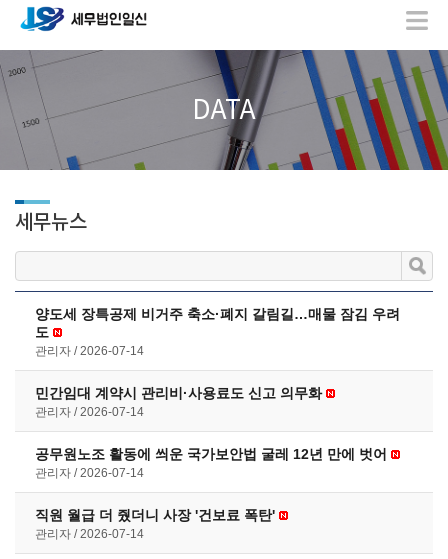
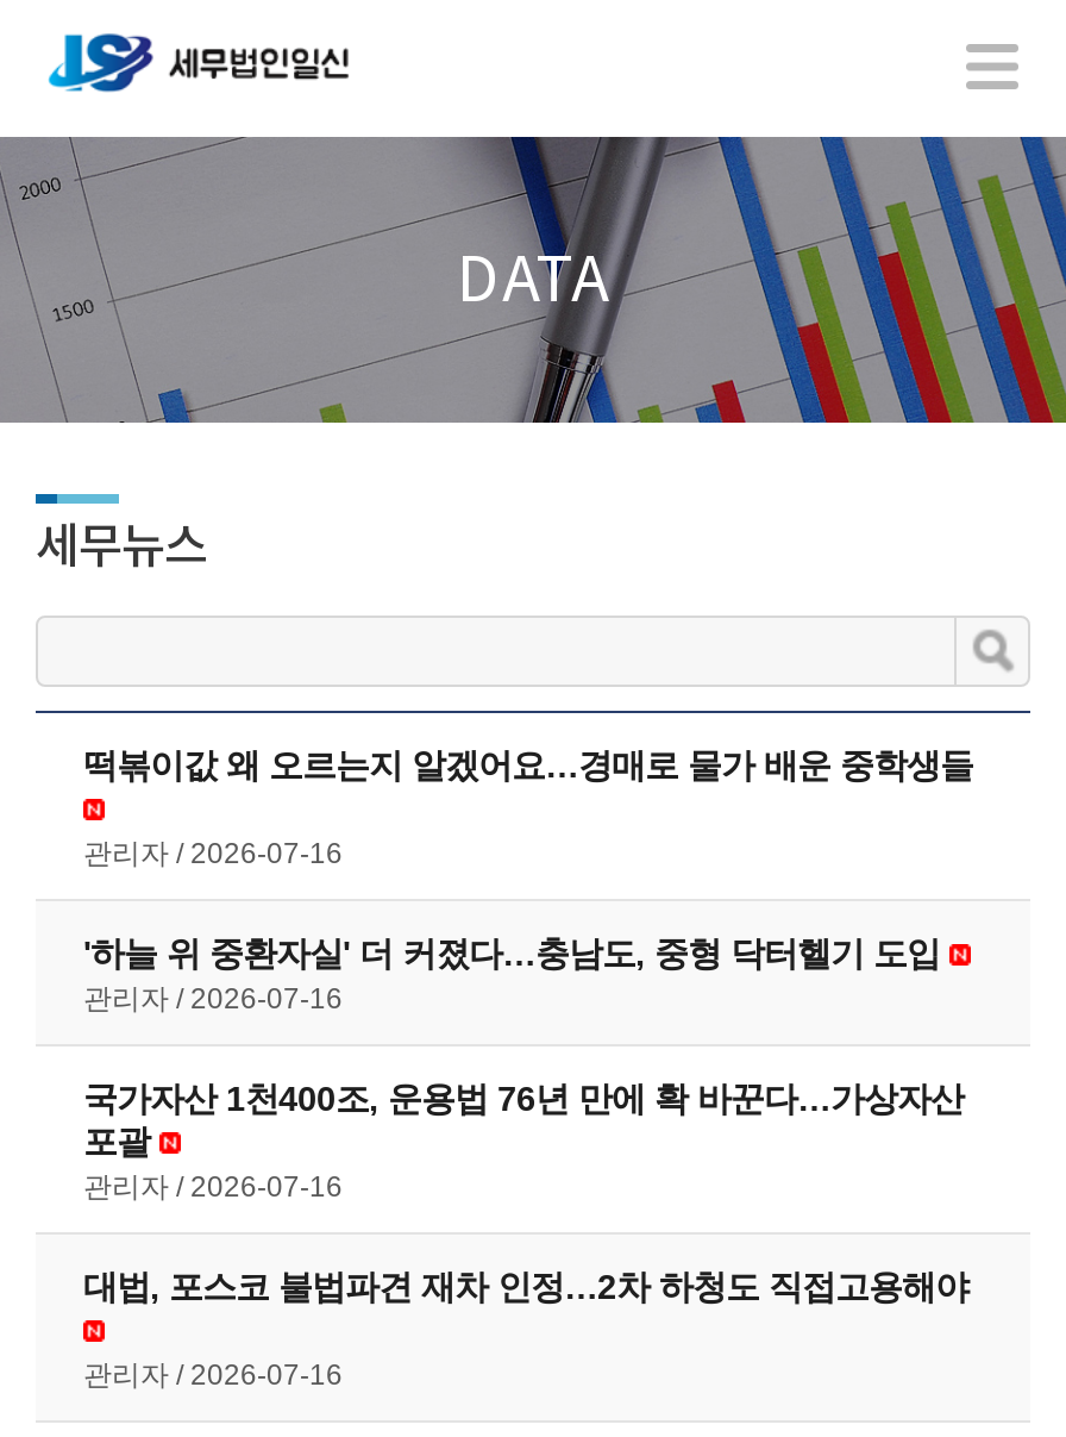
[35,306,400,340] 양도세 장특공제 비거주 축소·폐지 갈림길…매물 잠김 우려 | 도 -> [83,746,973,785] 떡볶이값 왜 오르는지 알겠어요…경매로 물가 배운 중학생들
[35,344,144,358] 관리자 2026-07-14 -> [83,836,343,870] 관리자 2026-07-16
[35,385,326,401] 민간임대 계약시 관리비·사용료도 신고 의무화 -> [83,935,949,973] '하늘 위 중환자실' 더 커졌다…충남도, 중형 닥터헬기 도입
[35,405,144,419] 관리자 2026-07-14 -> [83,982,343,1015] 관리자 2026-07-16
[35,446,391,462] 공무원노조 활동에 씌운 국가보안법 굴레 12년 만에 벗어 -> [83,1080,964,1161] 국가자산 1천400조, 운용법 76년 만에 확 바꾼다…가상자산 | 포괄
[35,466,144,480] 관리자 2026-07-14 -> [83,1170,343,1203] 관리자 2026-07-16
[35,507,279,523] 직원 월급 더 줬더니 사장 '건보료 폭탄' -> [83,1268,968,1306] 대법, 포스코 불법파견 재차 인정…2차 하청도 직접고용해야
[35,527,144,541] 관리자 2026-07-14 -> [83,1358,343,1391] 관리자 2026-07-16

